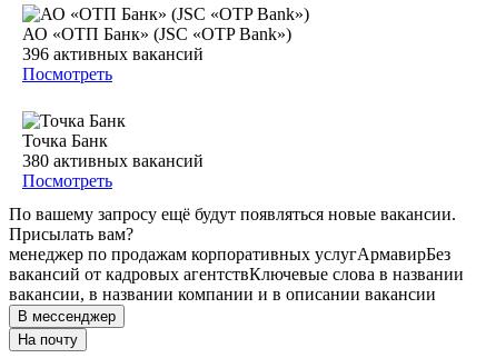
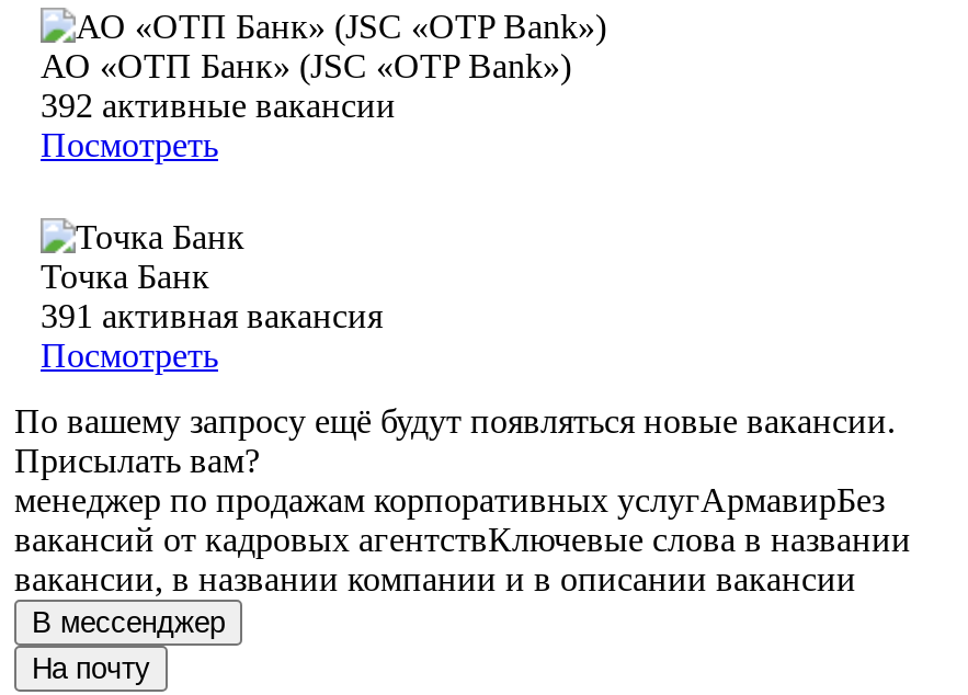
[22,45,204,64] 396 активных вакансий -> [41,87,396,125] 392 активные вакансии
[22,152,204,170] 380 активных вакансий -> [41,298,383,335] 391 активная вакансия

